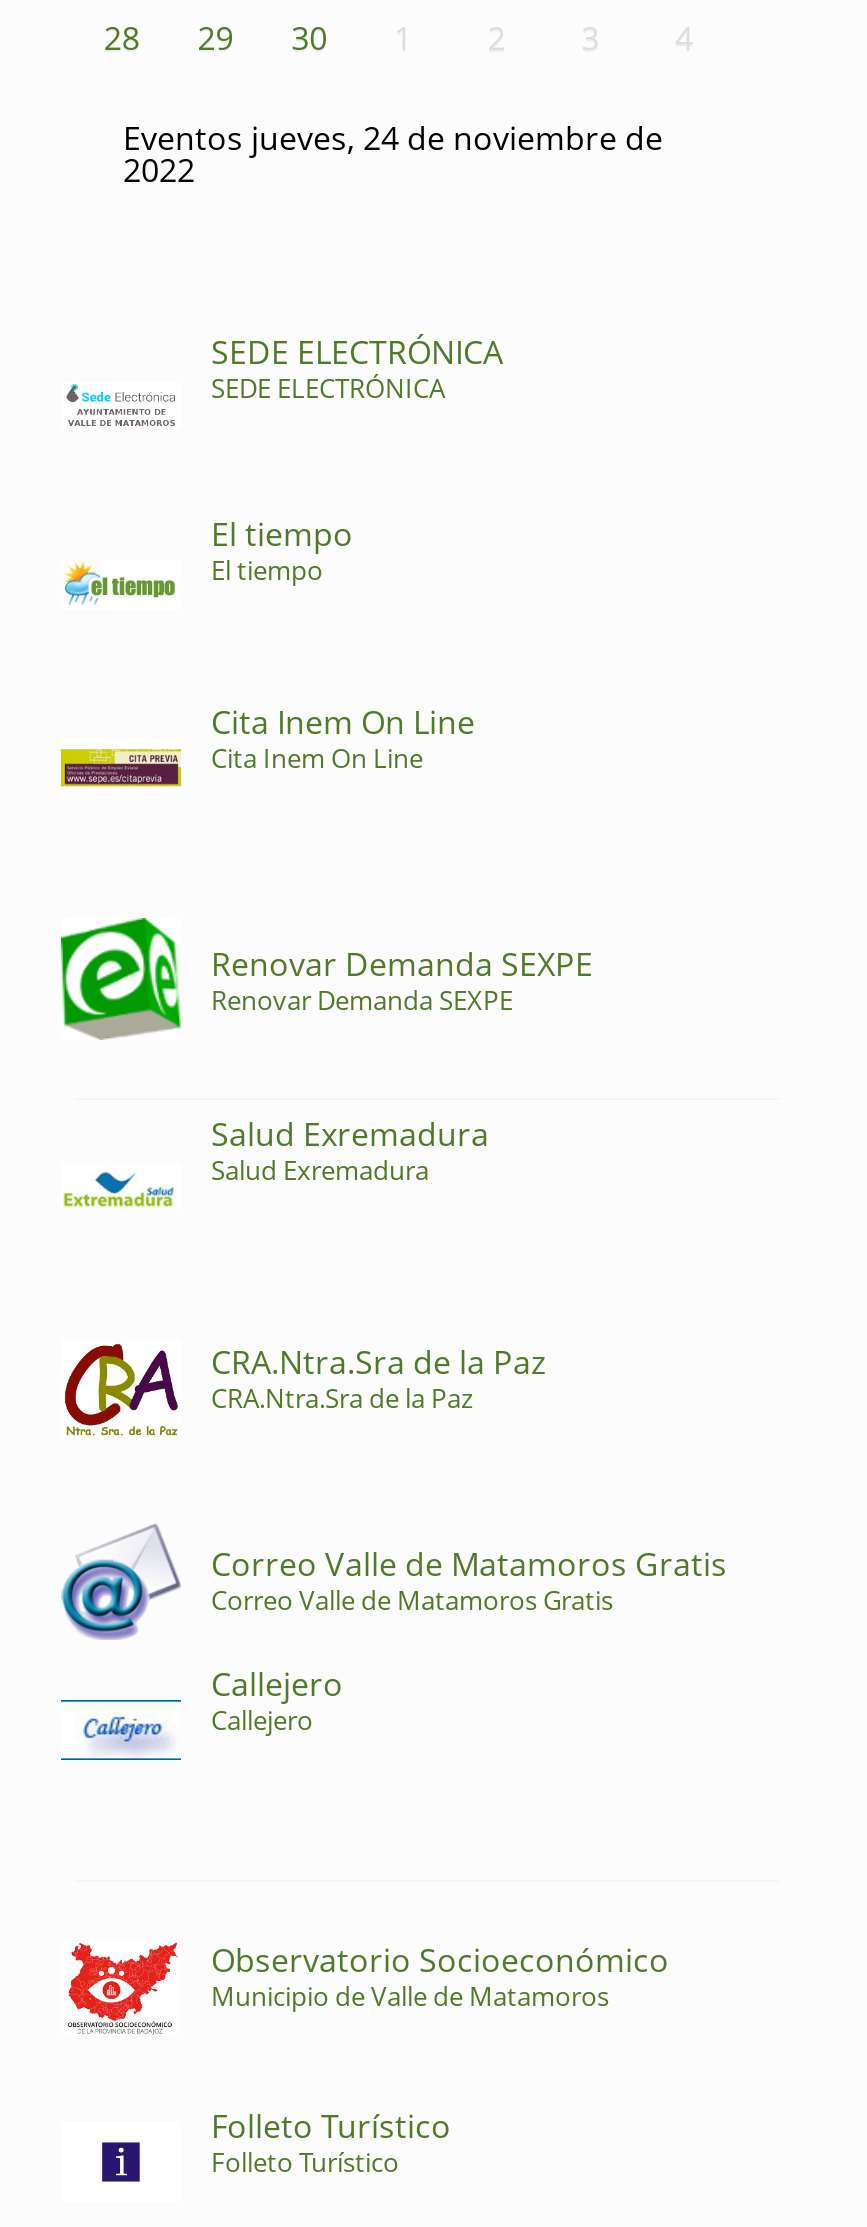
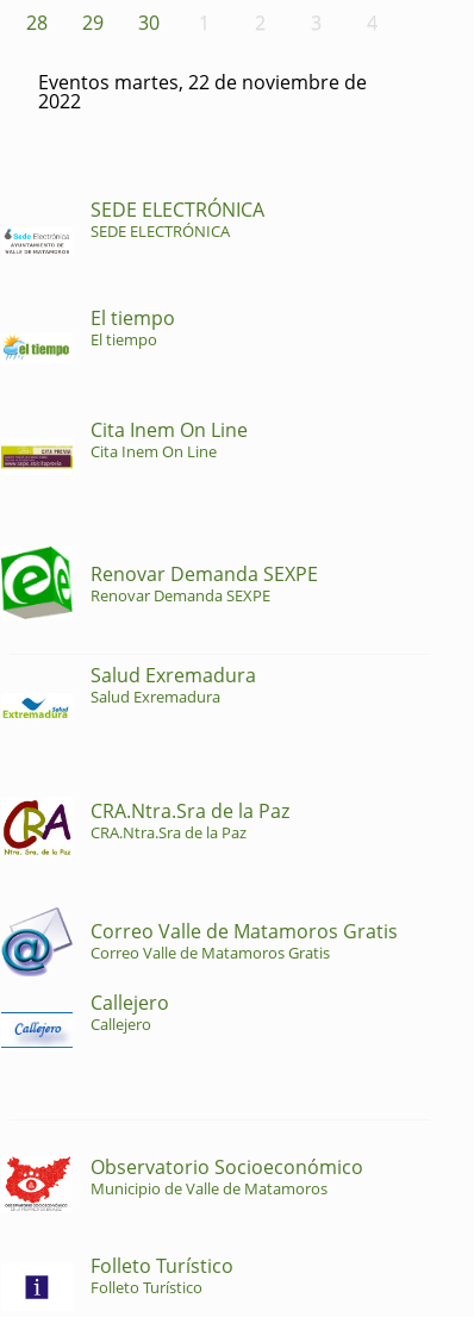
[123,116,663,160] Eventos jueves, 24 de noviembre de -> [38,69,367,95] Eventos martes, 22 de noviembre de

